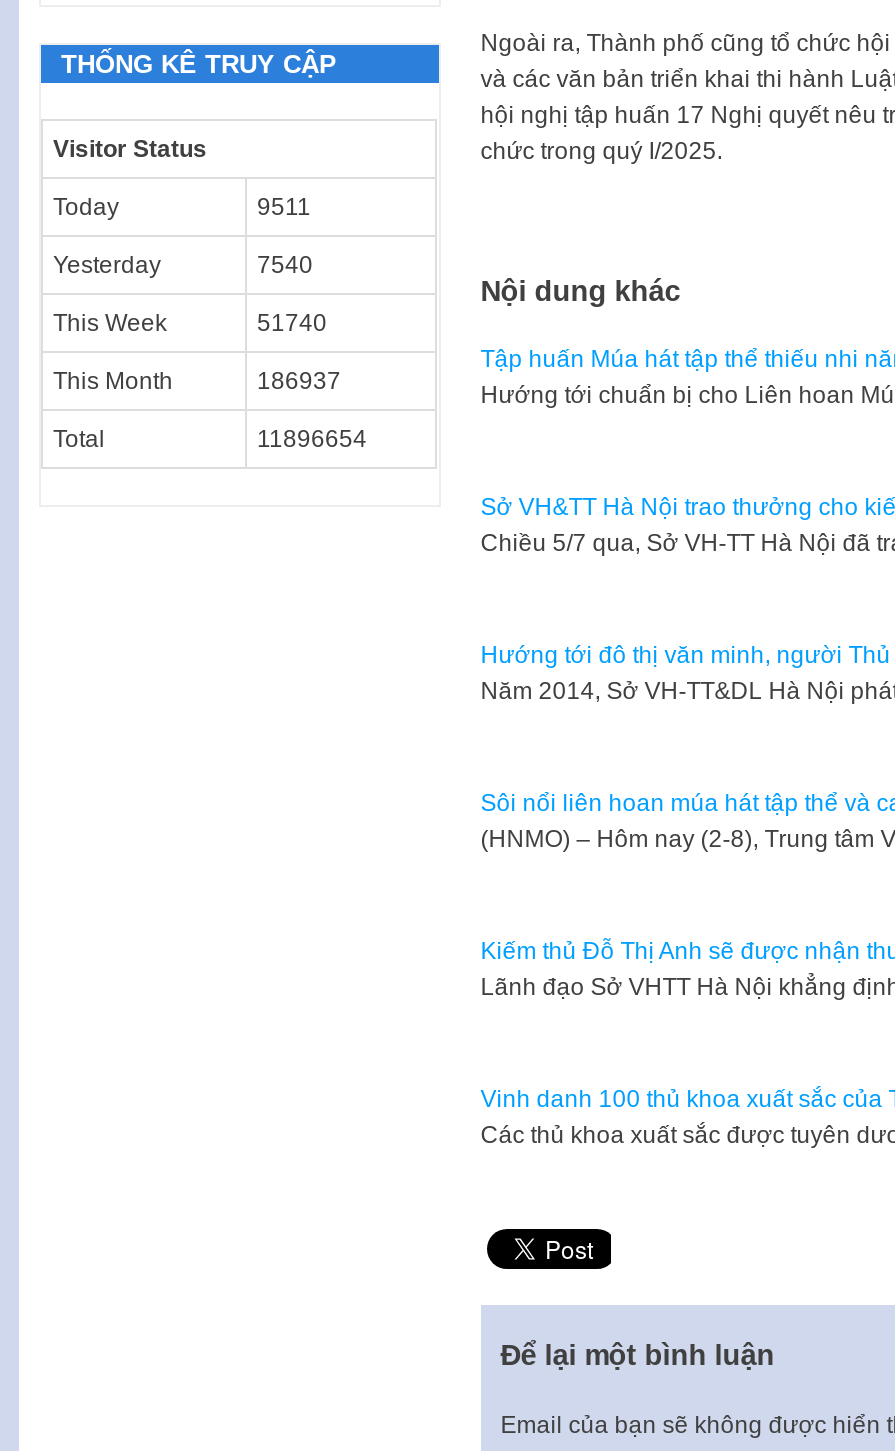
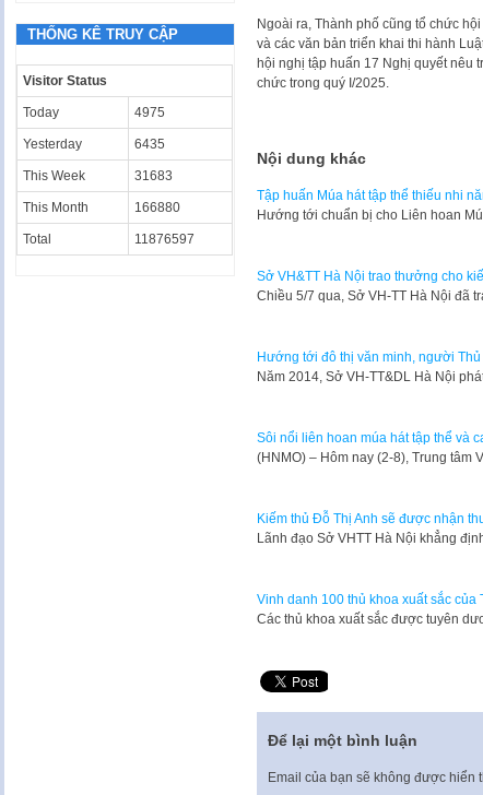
[257,193,311,221] 9511 -> [134,105,165,120] 4975
[257,251,313,279] 7540 -> [134,136,165,152] 6435
[257,309,327,337] 51740 -> [134,168,173,183] 31683
[257,367,341,395] 186937 -> [134,200,180,215] 166880
[257,425,367,453] 11896654 -> [134,231,195,247] 11876597

